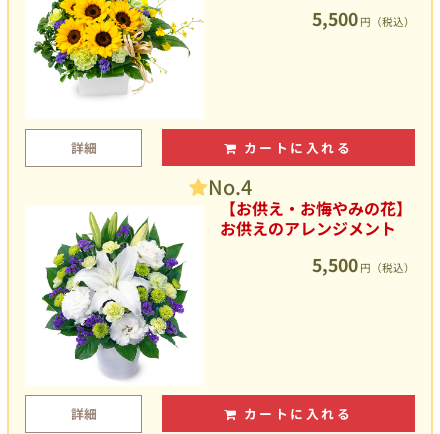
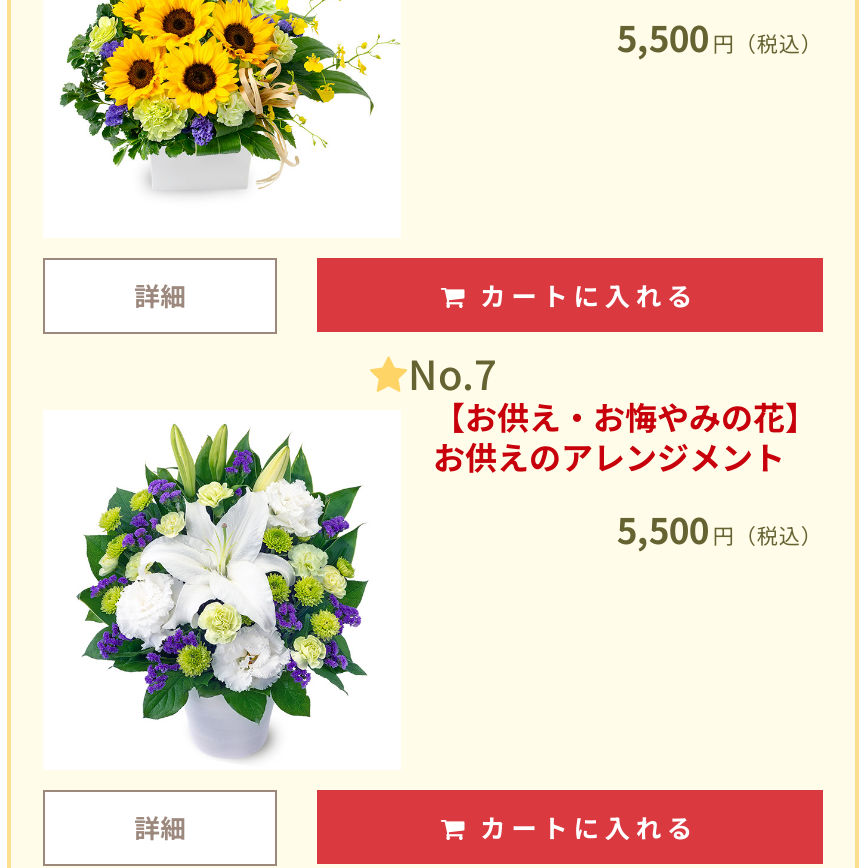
[207,172,251,201] No.4 -> [408,343,496,401] No.7

